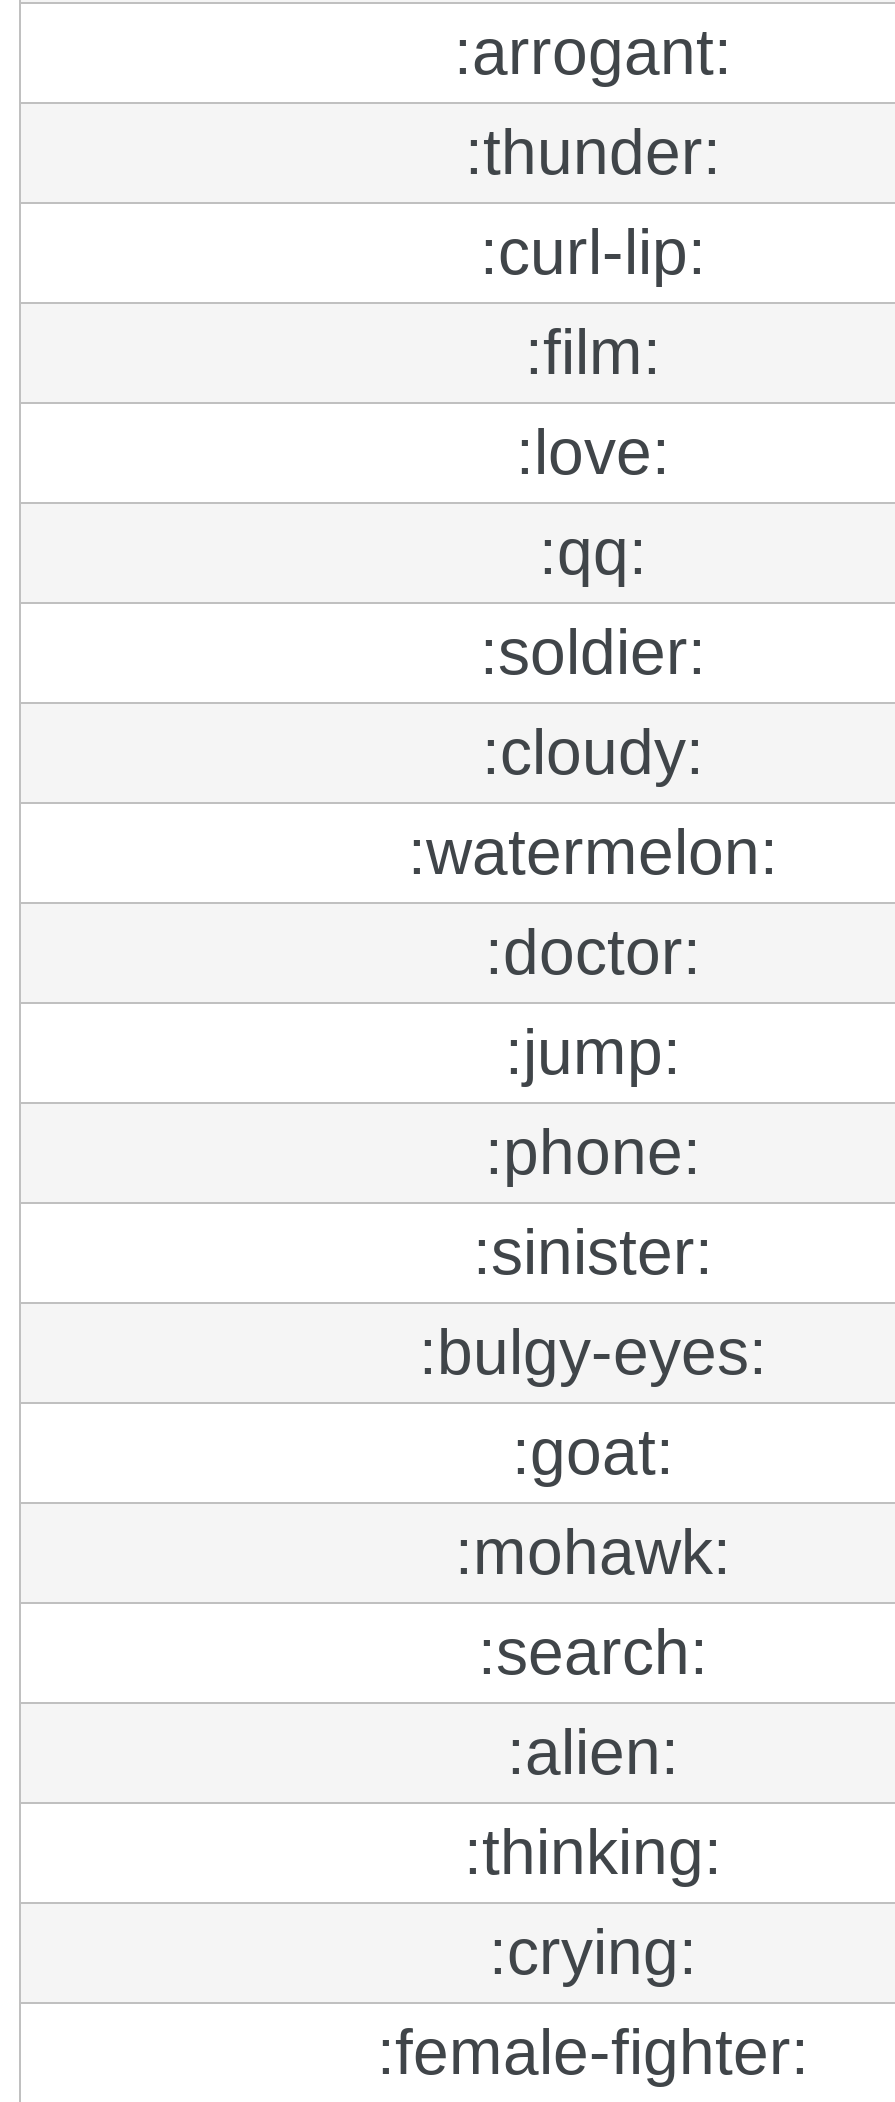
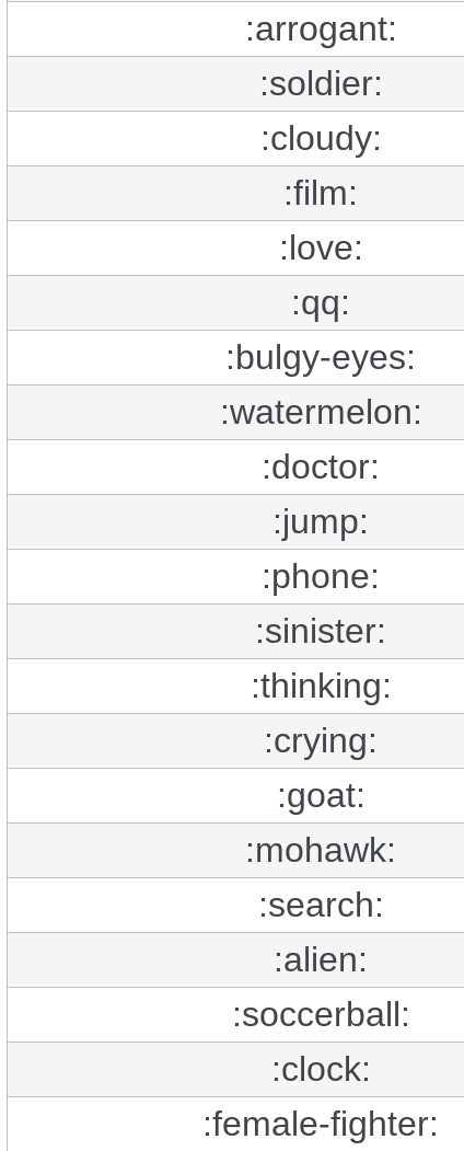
[465,116,721,288] :thunder: | :curl-lip: -> none
moved [480,616,706,788] -> [259,64,382,158]: :soldier: | :cloudy:
moved [408,816,778,1288] -> [219,392,422,651]: :watermelon: | :doctor: | :jump: | :phone: | :sinister:
moved [419,1316,767,1388] -> [225,337,416,377]: :bulgy-eyes:
none -> [231,994,410,1089] :soccerball: | :clock:
moved [464,1816,722,1988] -> [250,666,391,760]: :thinking: | :crying:

